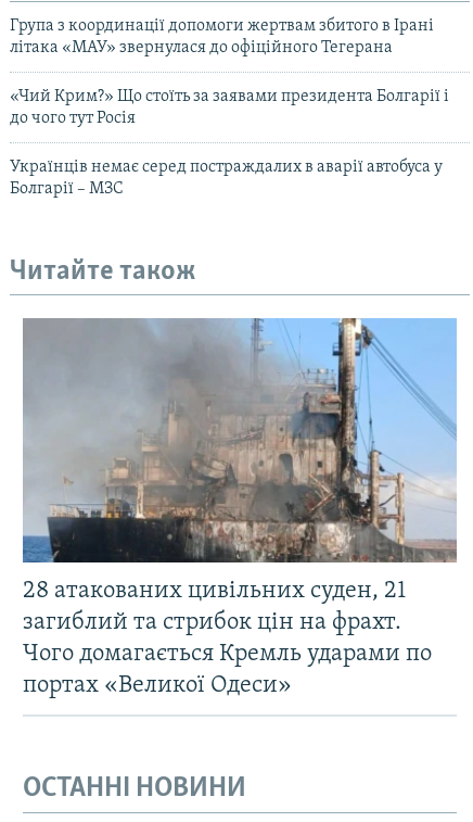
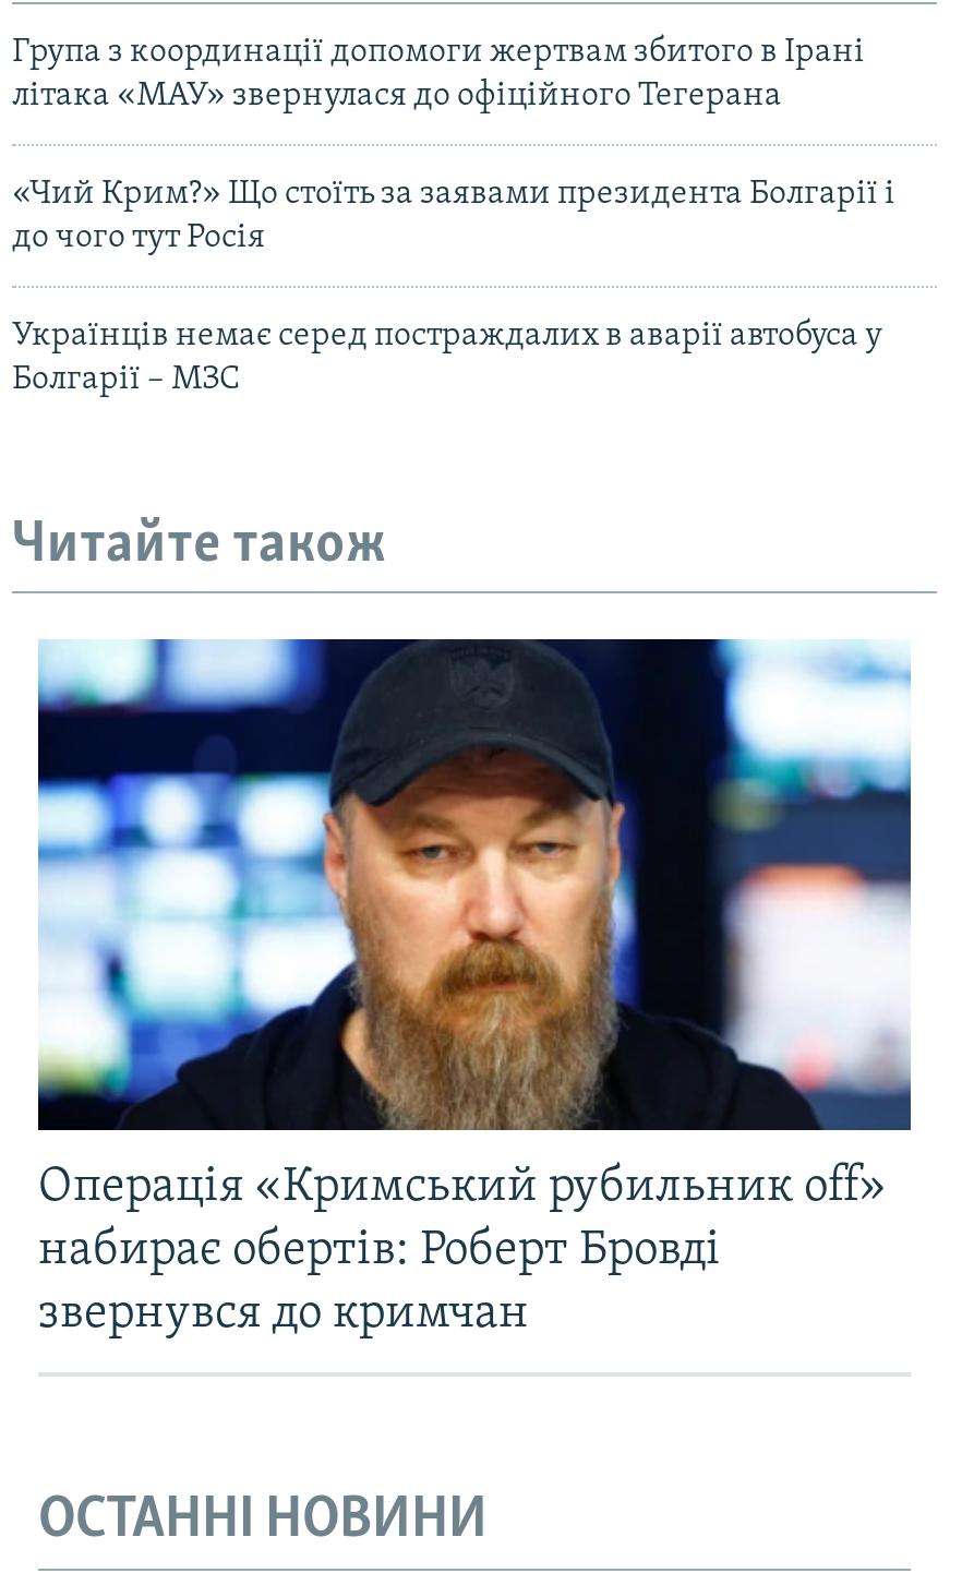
[22,317,457,698] [image] | 28 атакованих цивільних суден, 21 | загиблий та стрибок цін на фрахт. | Чого домагається Кремль ударами по | портах «Великої Одеси» -> [38,637,913,1340] [image] | Операція «Кримський рубильник off» | набирає обертів: Роберт Бровді | звернувся до кримчан

